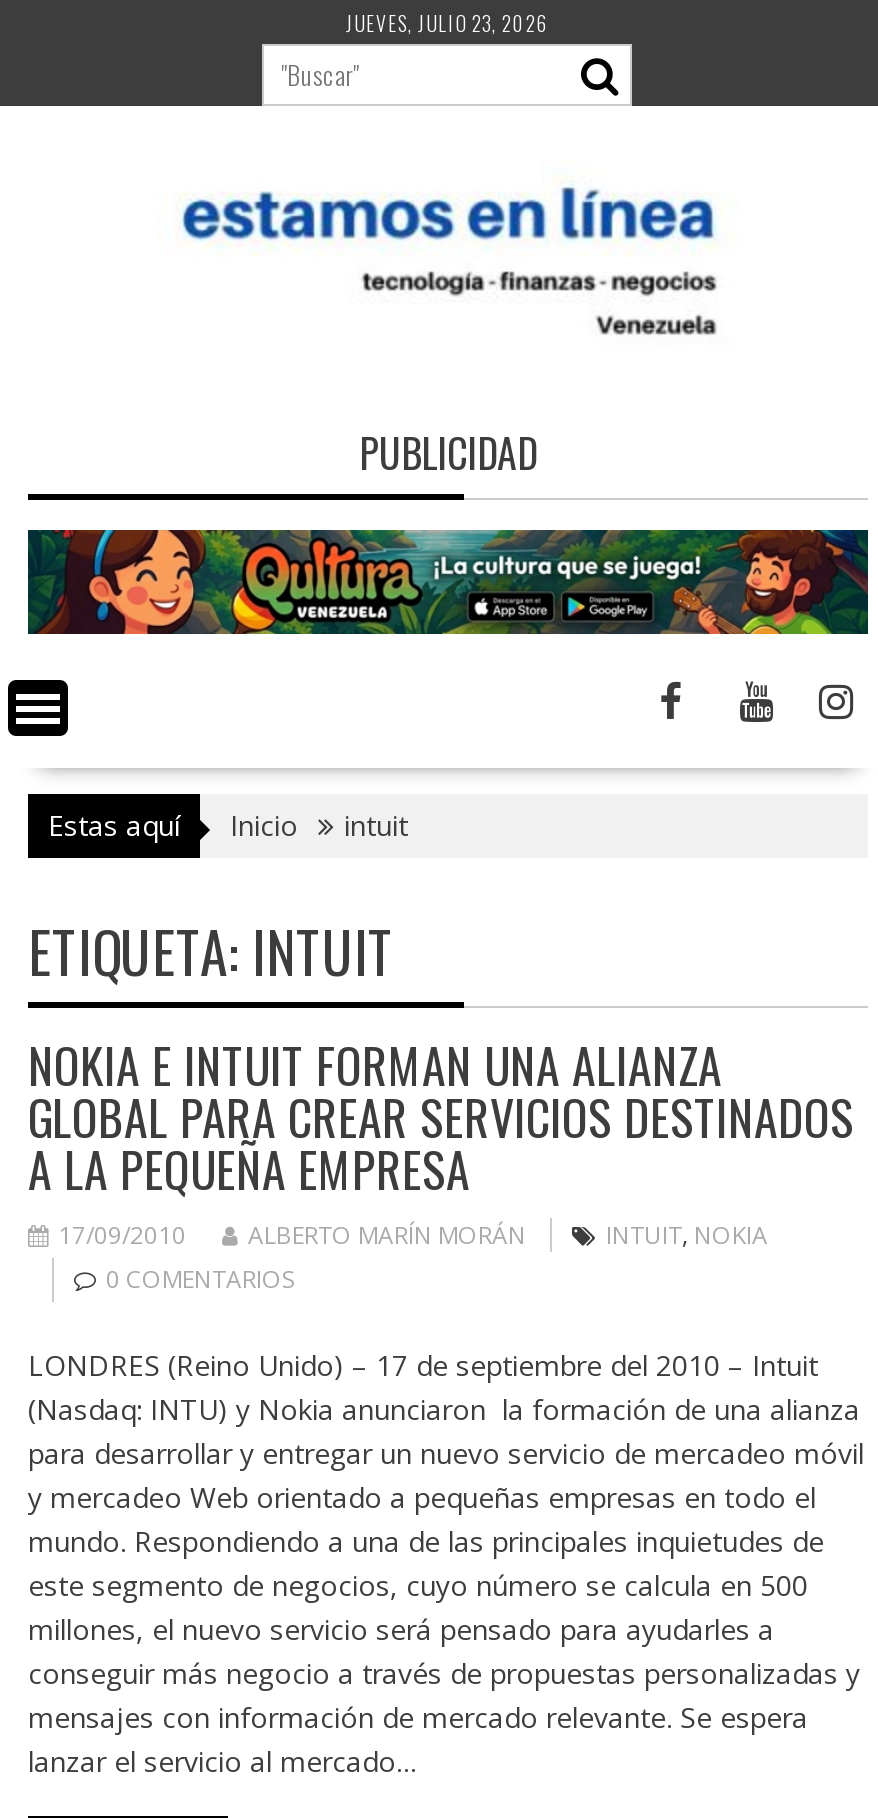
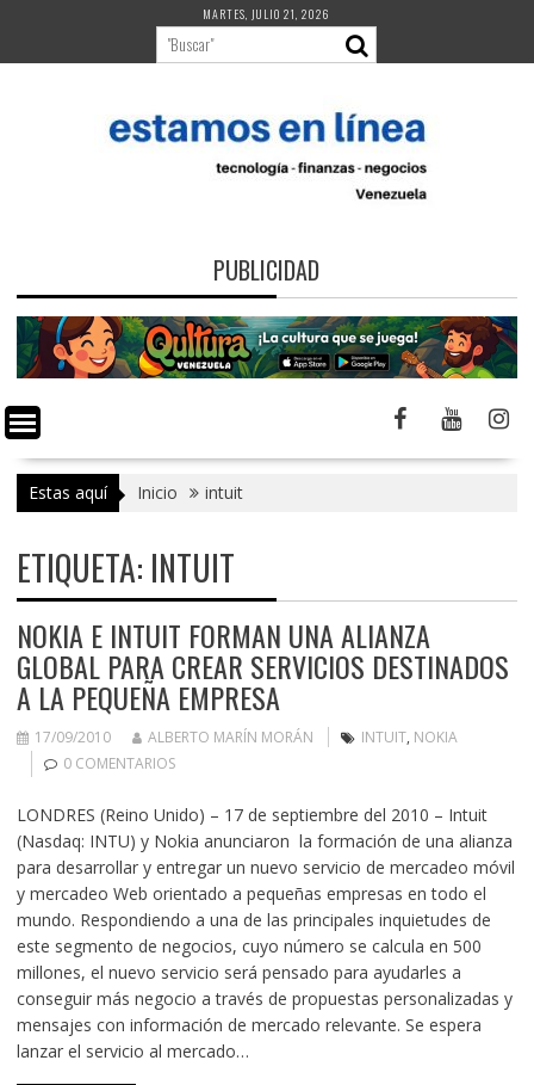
[346,8,550,38] JUEVES, JULIO 23, 2026 -> [203,5,331,23] MARTES, JULIO 21, 2026

